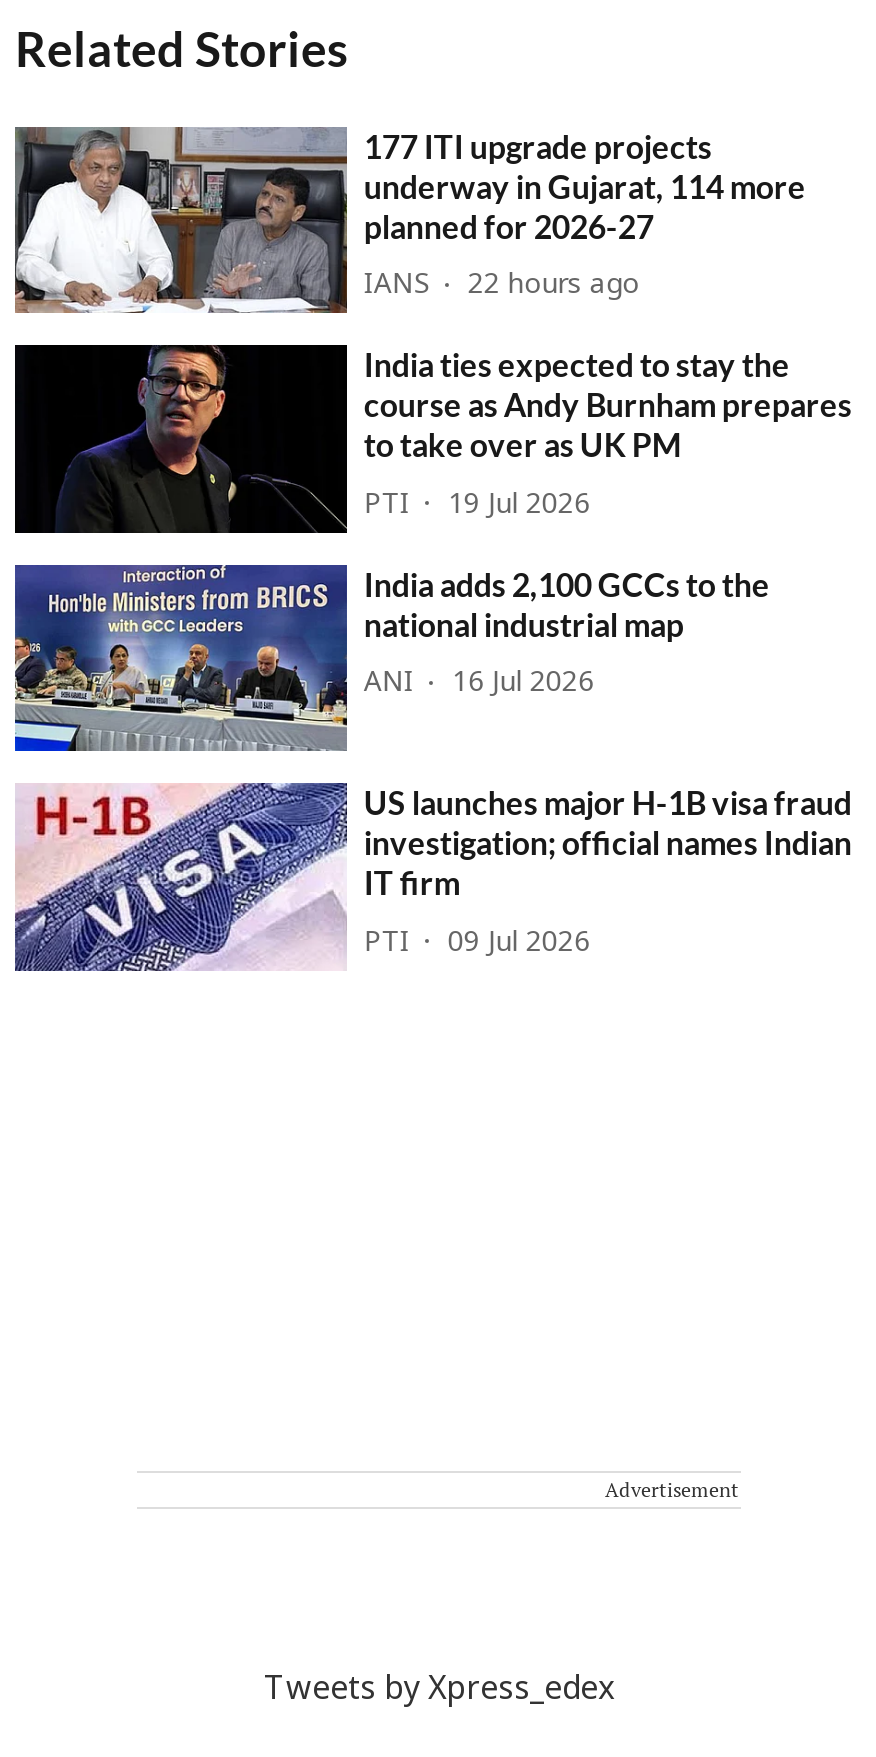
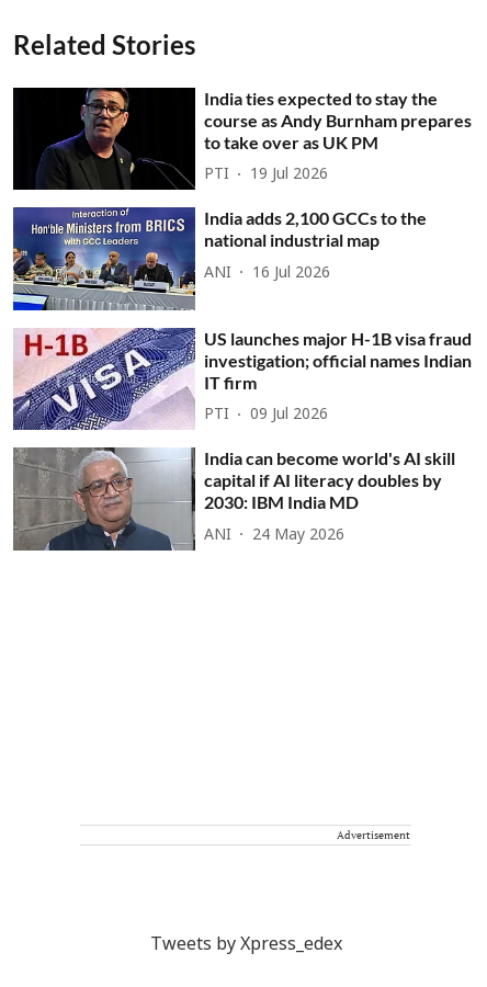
[13,125,806,315] [image] | 177 ITI upgrade projects | underway in Gujarat, 114 more | planned for 2026-27 | IANS | 22 hours ago -> none
moved [51,343,852,961] -> [33,86,472,425]: [image] | India ties expected to stay the | course as Andy Burnham prepares | ... | PTI | 09 Jul 2026
none -> [13,446,456,552] [image] | India can become world's AI skill | capital if AI literacy doubles by | 2030: IBM India MD | ANI | 24 May 2026

